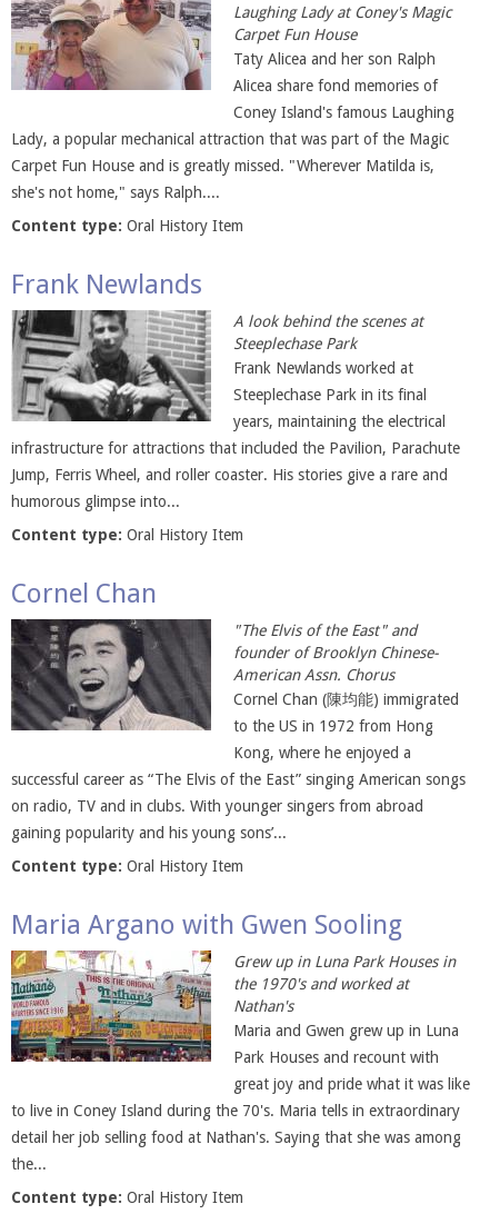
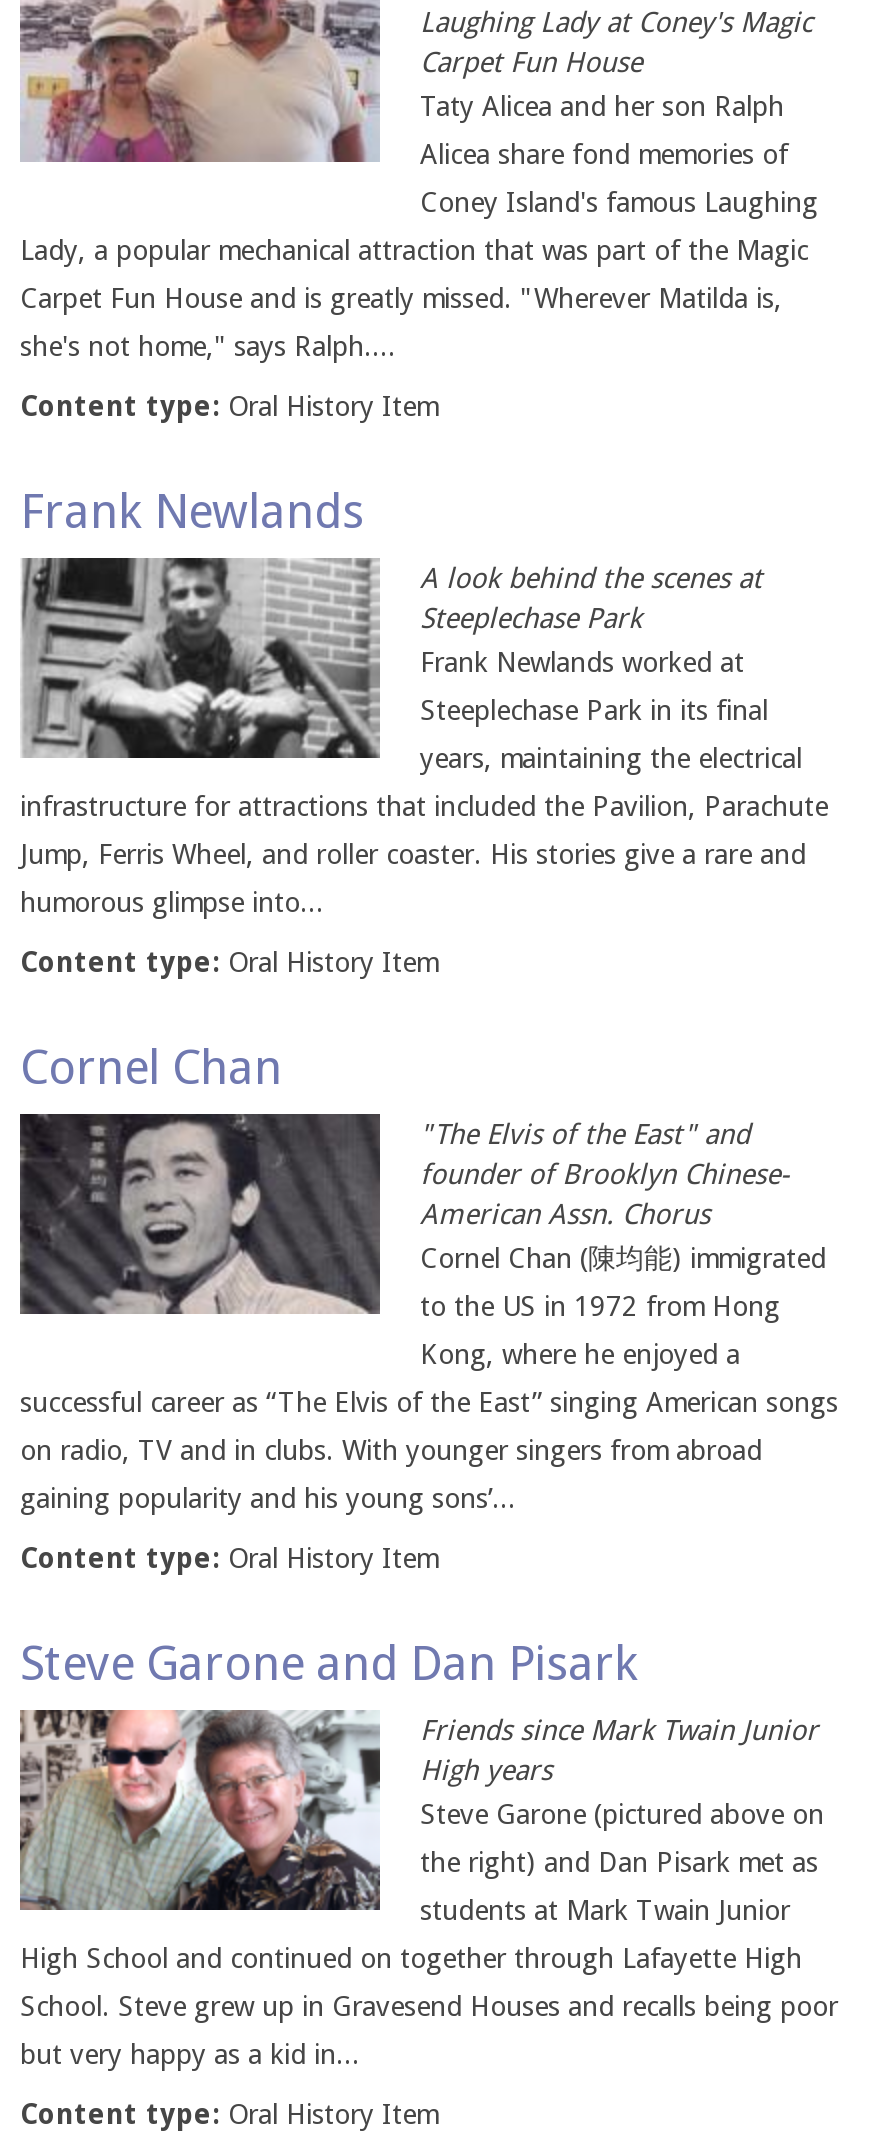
[10,909,459,1063] [image] | Maria Argano with Gwen Sooling | Grew up in Luna Park Houses in | the 1970's and worked at | Nathan's | Maria and Gwen grew up in Luna -> [20,1636,824,1912] [image] | Steve Garone and Dan Pisark | Friends since Mark Twain Junior | High years | Steve Garone (pictured above on
[233,1048,439,1066] Park Houses and recount with -> [420,1846,818,1878] the right) and Dan Pisark met as
[233,1075,470,1093] great joy and pride what it was like -> [420,1894,790,1926] students at Mark Twain Junior
[11,1102,460,1120] to live in Coney Island during the 70's. Maria tells in extraordinary -> [20,1942,802,1974] High School and continued on together through Lafayette High
[11,1129,461,1146] detail her job selling food at Nathan's. Saying that she was among -> [20,1990,838,2022] School. Steve grew up in Gravesend Houses and recalls being poor
[11,1155,47,1173] the... -> [20,2038,360,2070] but very happy as a kid in...

